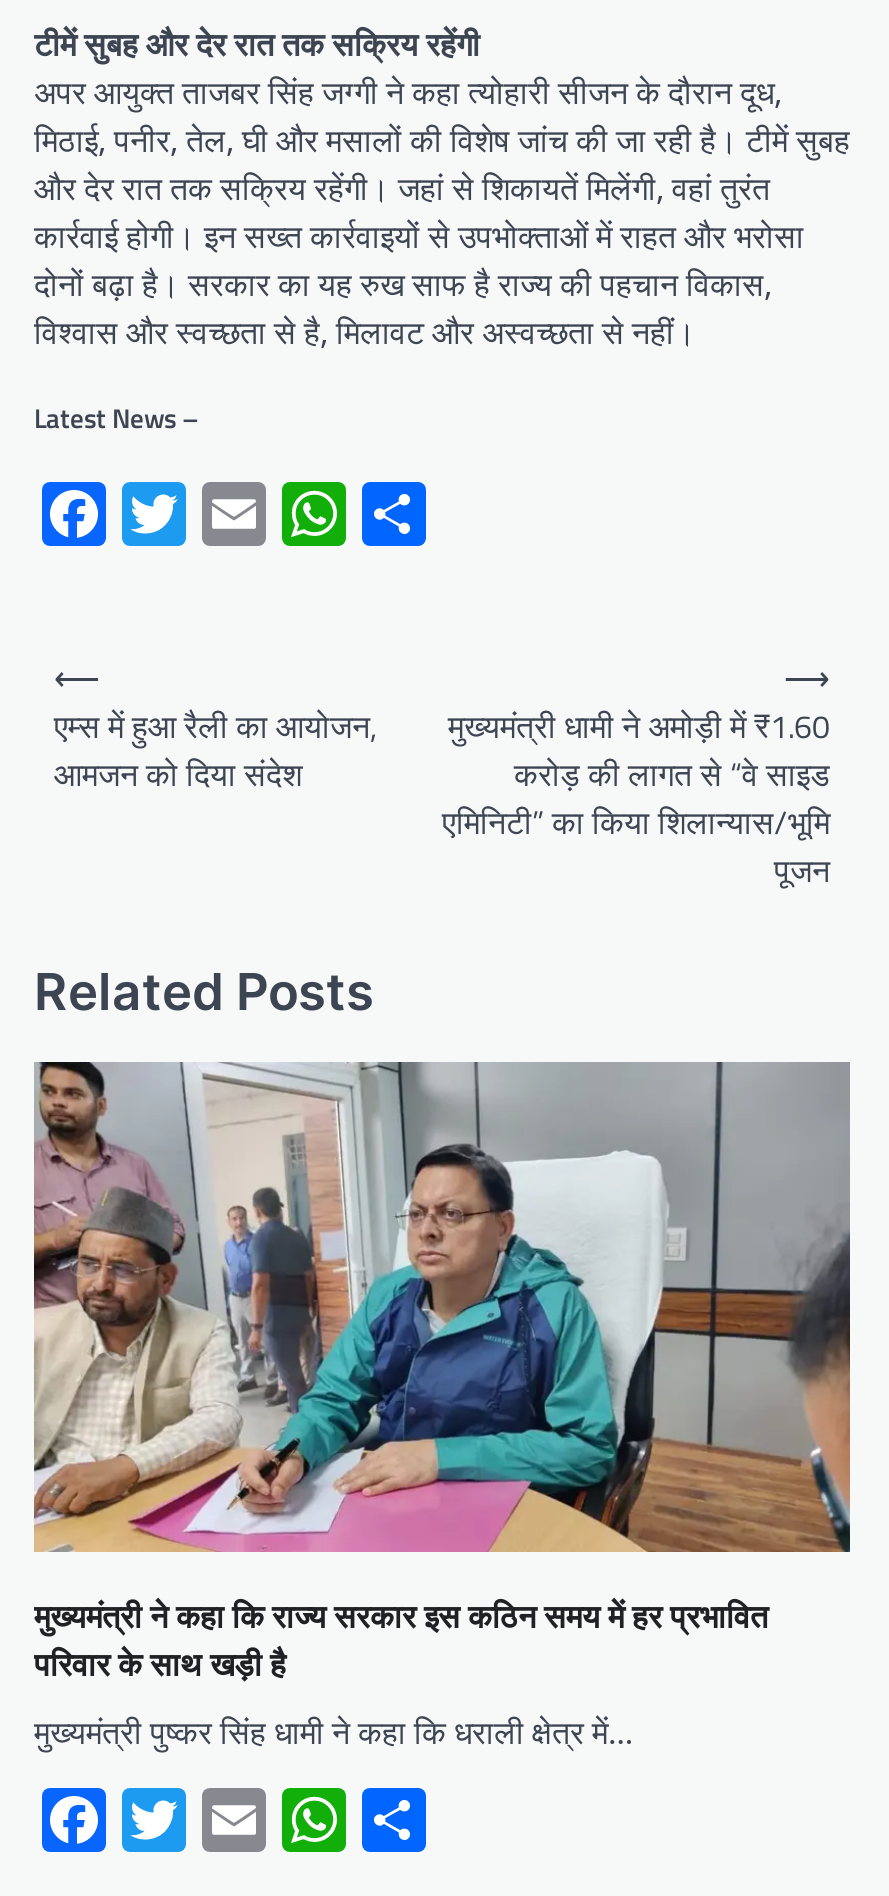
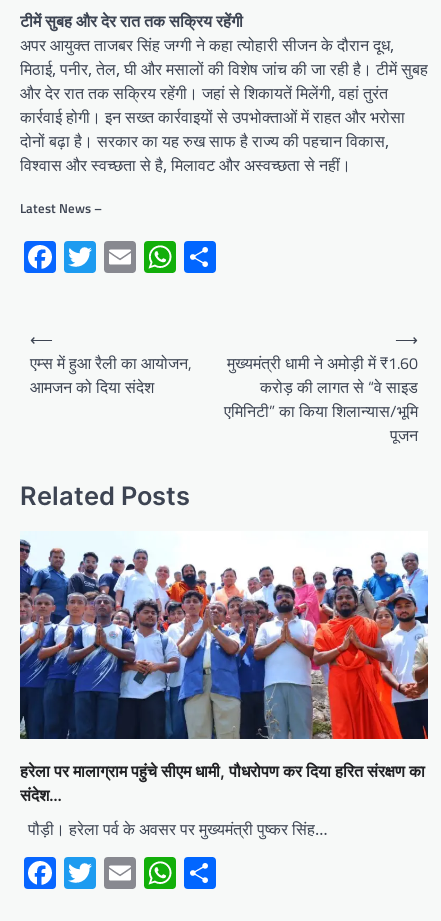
[32,1060,852,1508] [image] -> [19,530,429,740] [image]
[34,1597,768,1685] मुख्यमंत्री ने कहा कि राज्य सरकार इस कठिन समय में हर प्रभावित | परिवार के साथ खड़ी है -> [20,761,425,805] हरेला पर मालाग्राम पहुंचे सीएम धामी, पौधरोपण कर दिया हरित संरक्षण का | संदेश…
[34,1711,634,1755] मुख्यमंत्री पुष्कर सिंह धामी ने कहा कि धराली क्षेत्र में… -> [20,818,328,840] पौड़ी। हरेला पर्व के अवसर पर मुख्यमंत्री पुष्कर सिंह…

